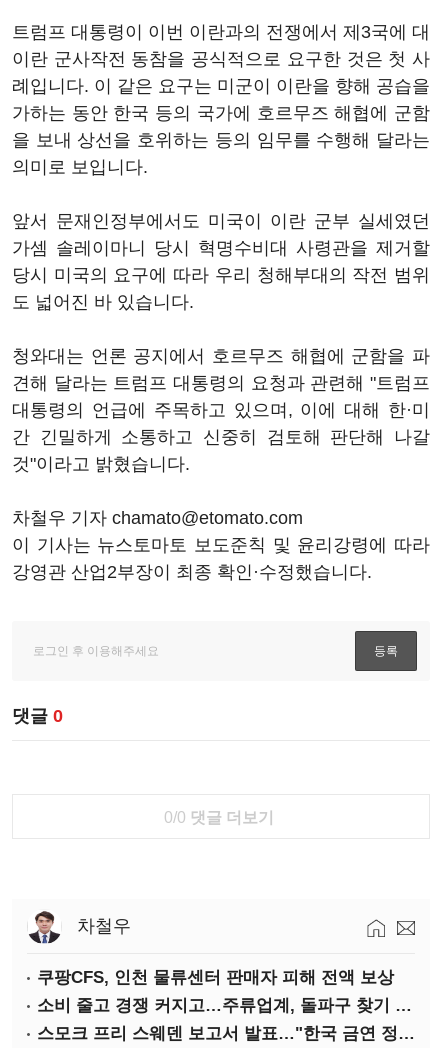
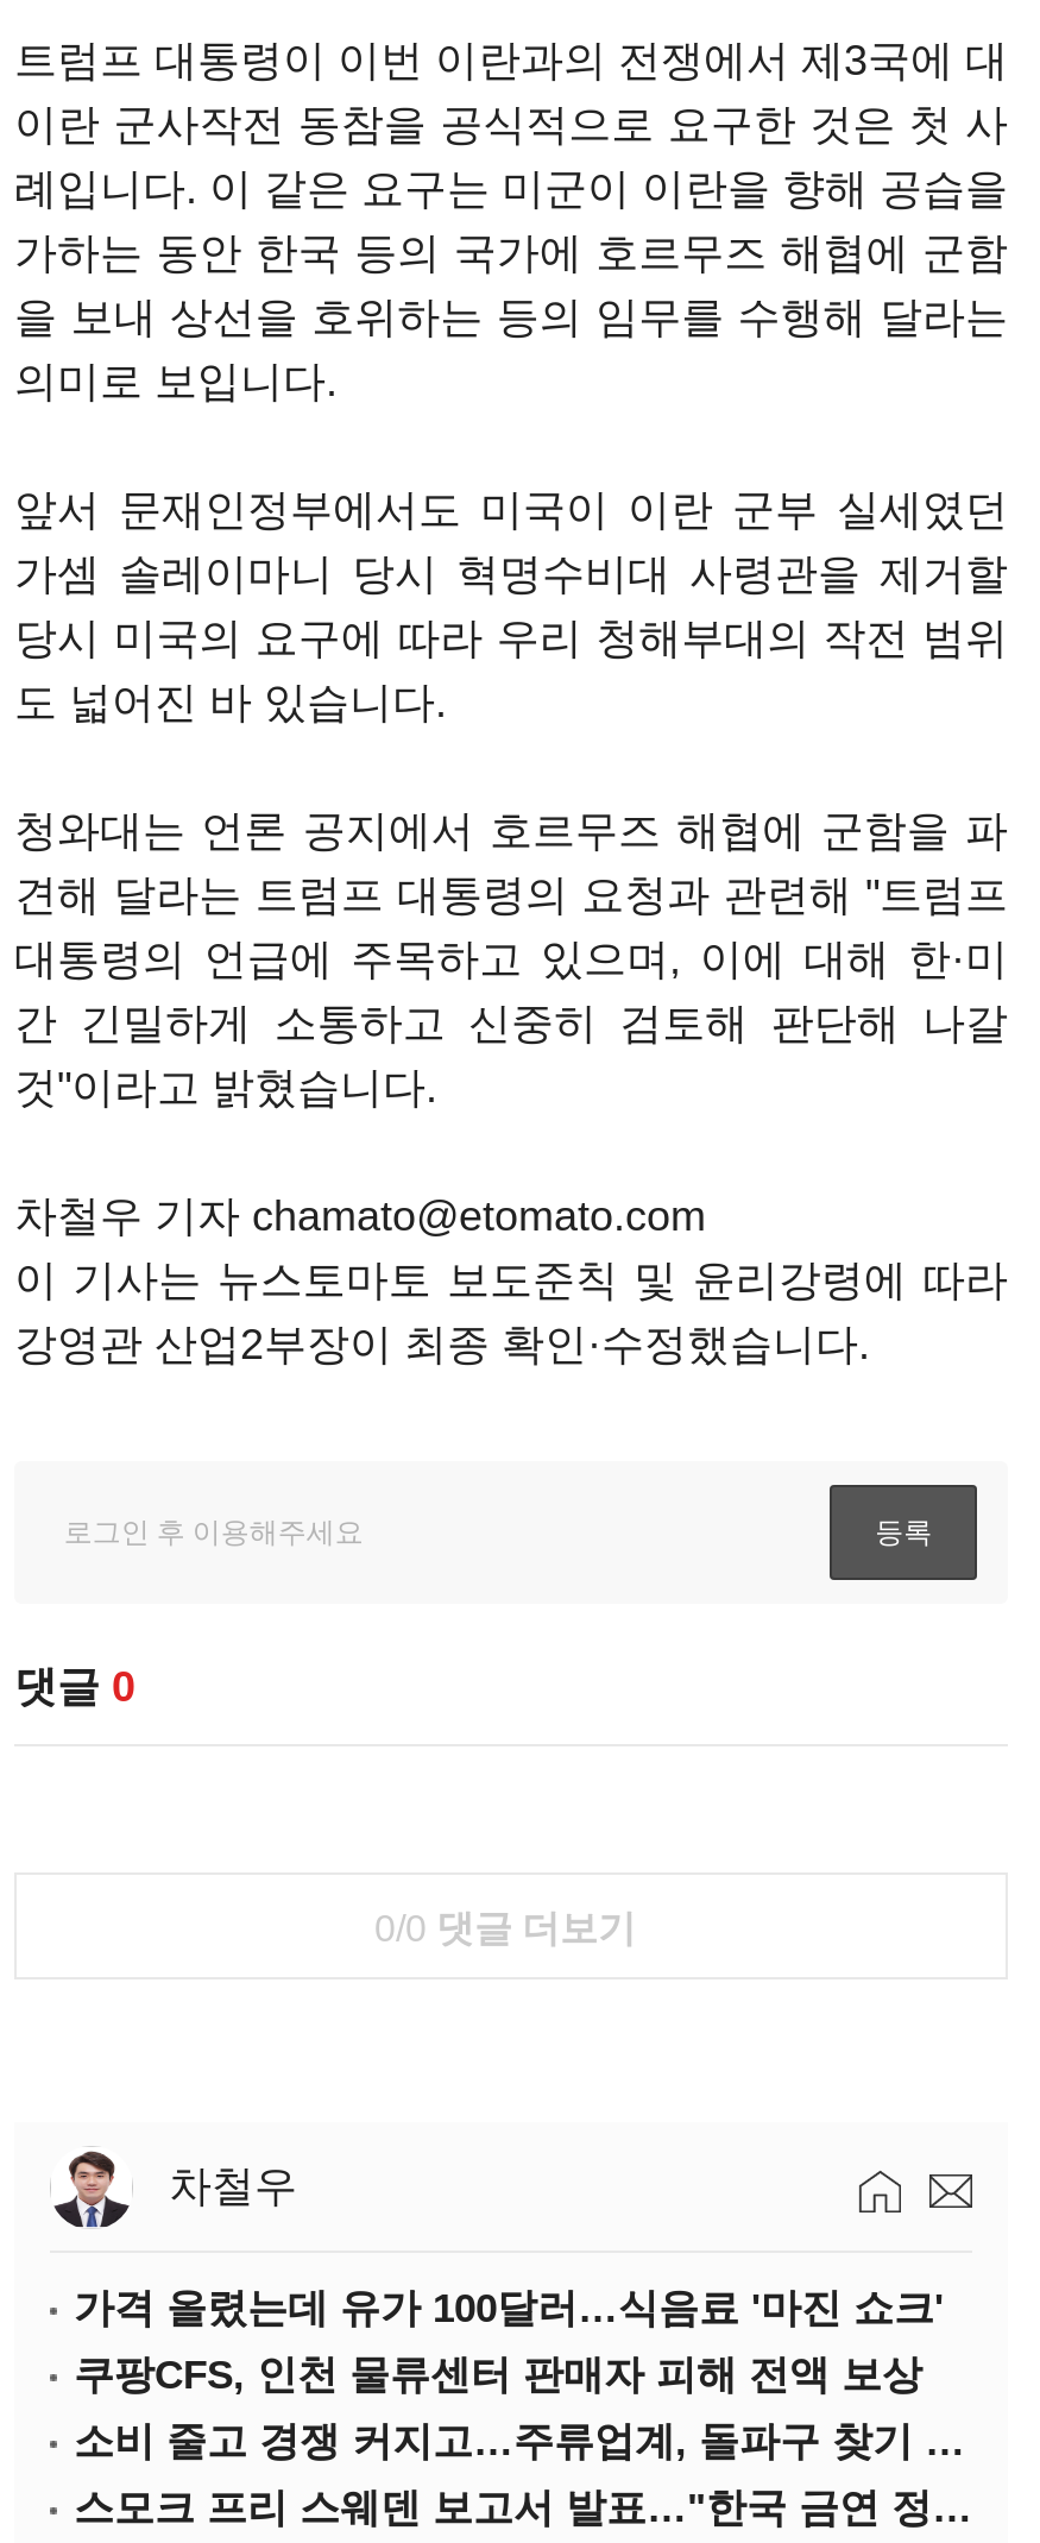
none -> [74,2286,944,2331] 가격 올렸는데 유가 100달러…식음료 '마진 쇼크'

